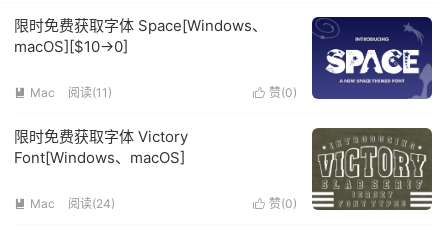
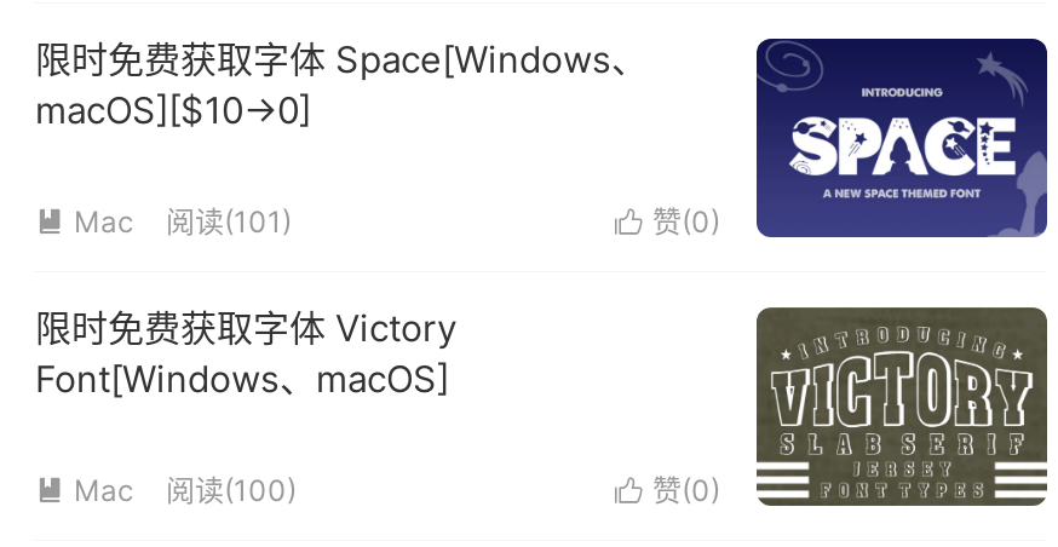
[68,85,112,100] 阅读(11) -> [166,203,292,240] 阅读(101)
[68,196,115,211] 阅读(24) -> [166,472,297,508] 阅读(100)

